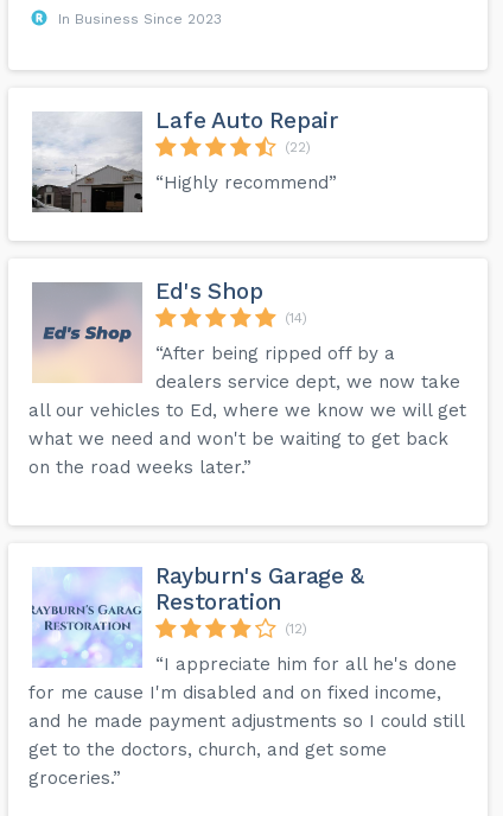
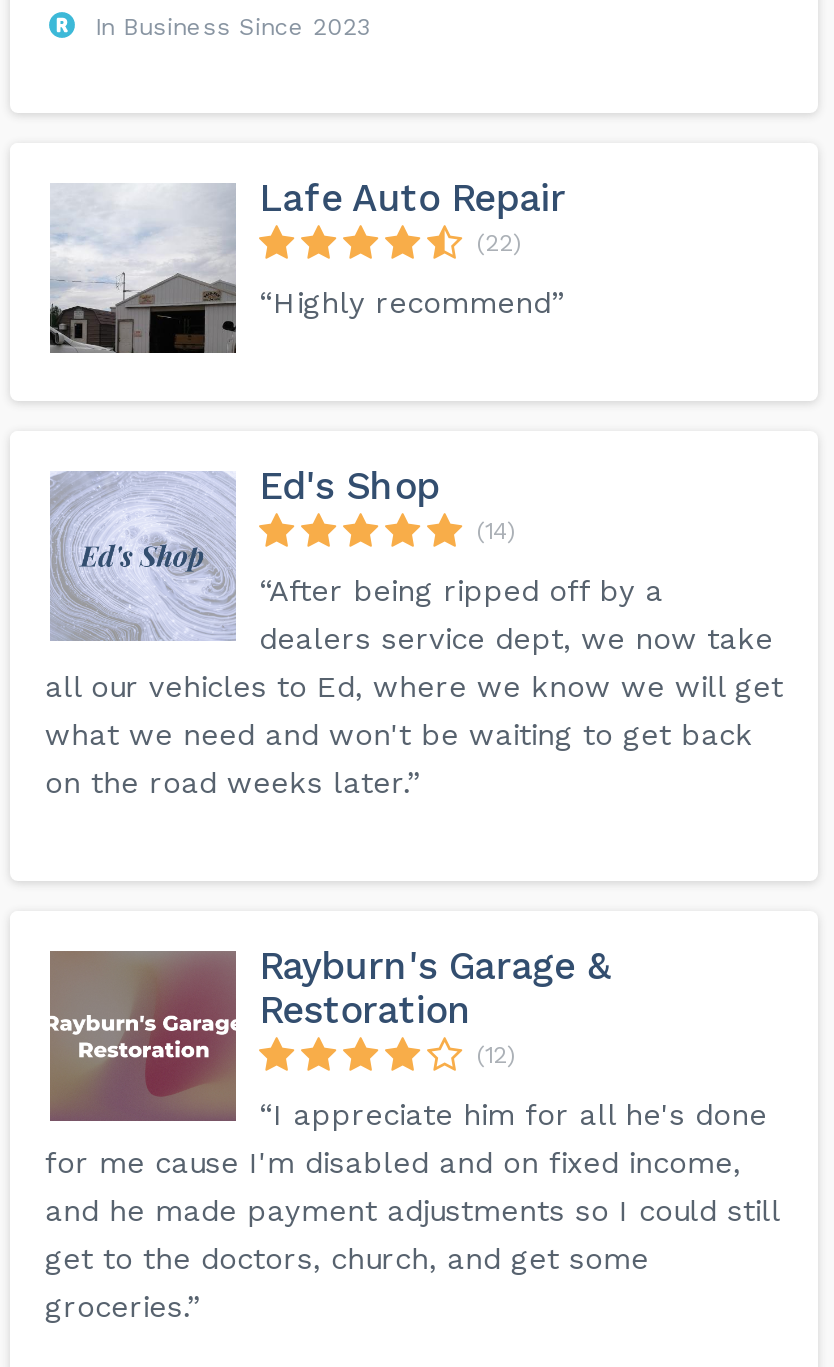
[32,282,142,383] [image] -> [48,471,236,643] [image]
[32,567,142,668] [image] -> [48,949,238,1123] [image]

